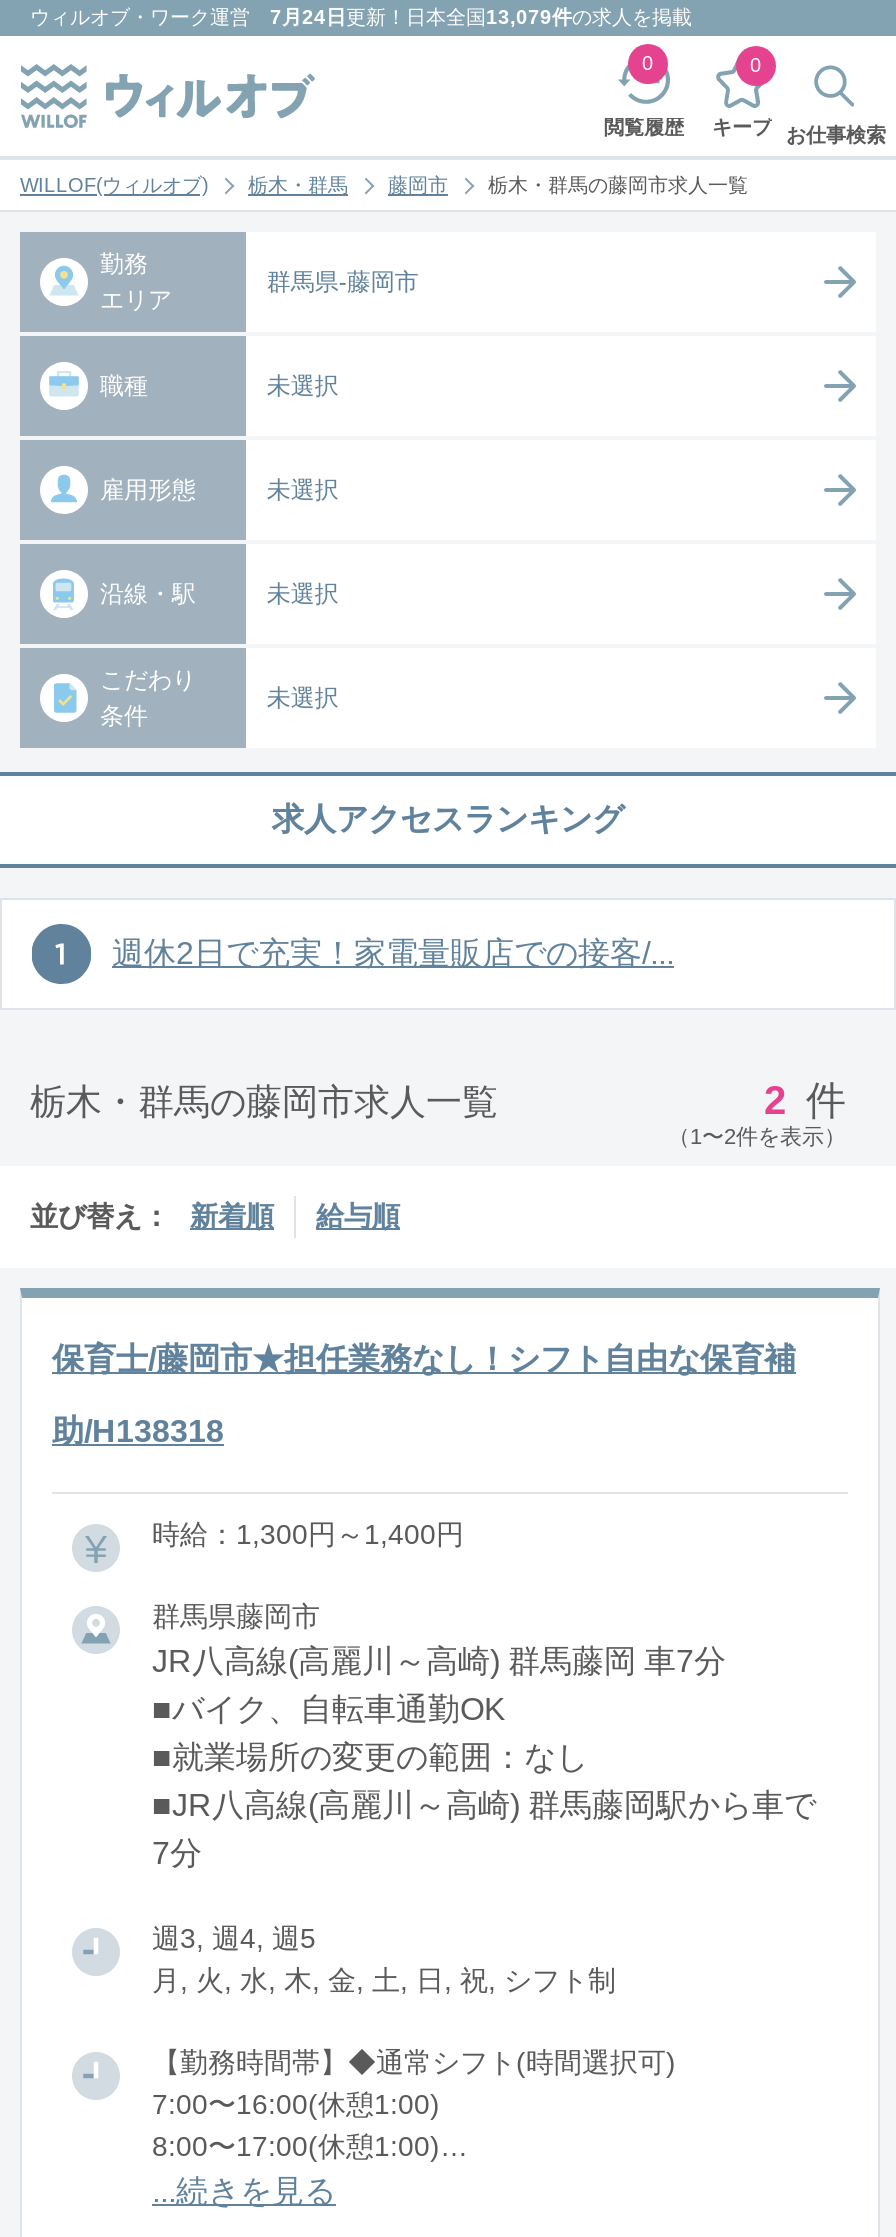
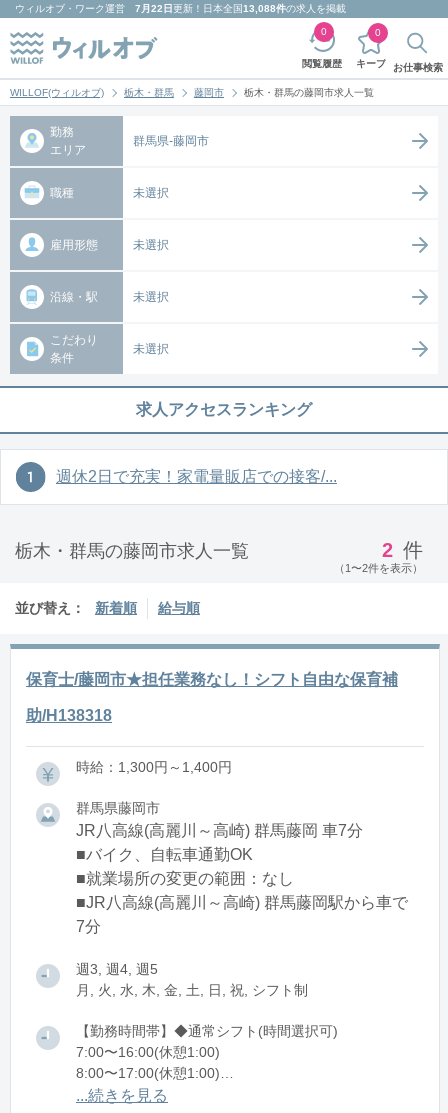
[30,6,692,28] ウィルオブ・ワーク運営7月24日更新！日本全国13,079件の求人を掲載 -> [15,3,346,14] ウィルオブ・ワーク運営7月22日更新！日本全国13,088件の求人を掲載

